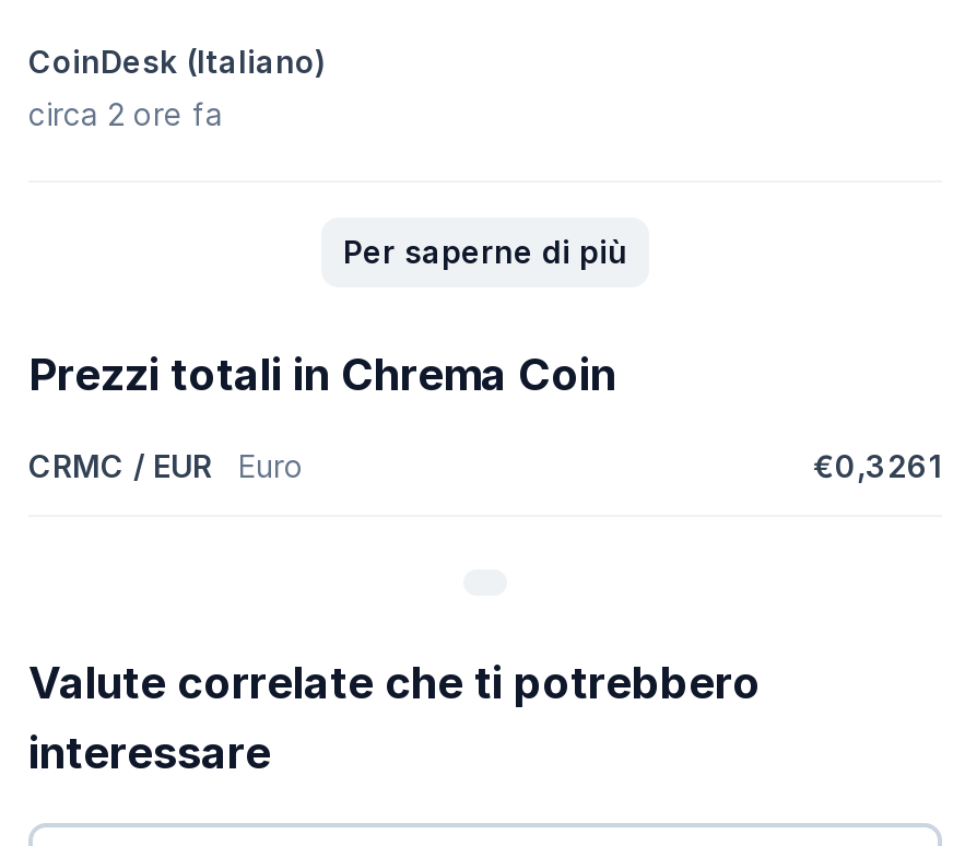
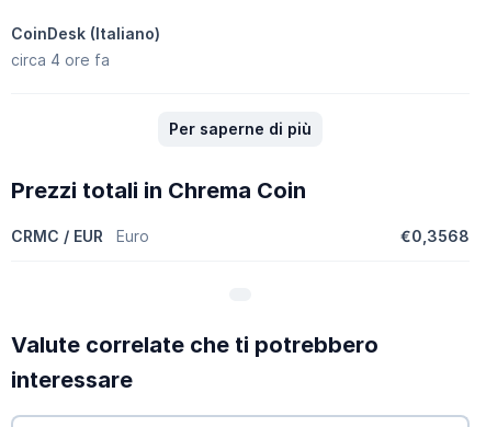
[28,96,223,133] circa 2 ore fa -> [11,51,110,69] circa 4 ore fa
[813,448,942,485] €0,3261 -> [400,227,470,246] €0,3568

